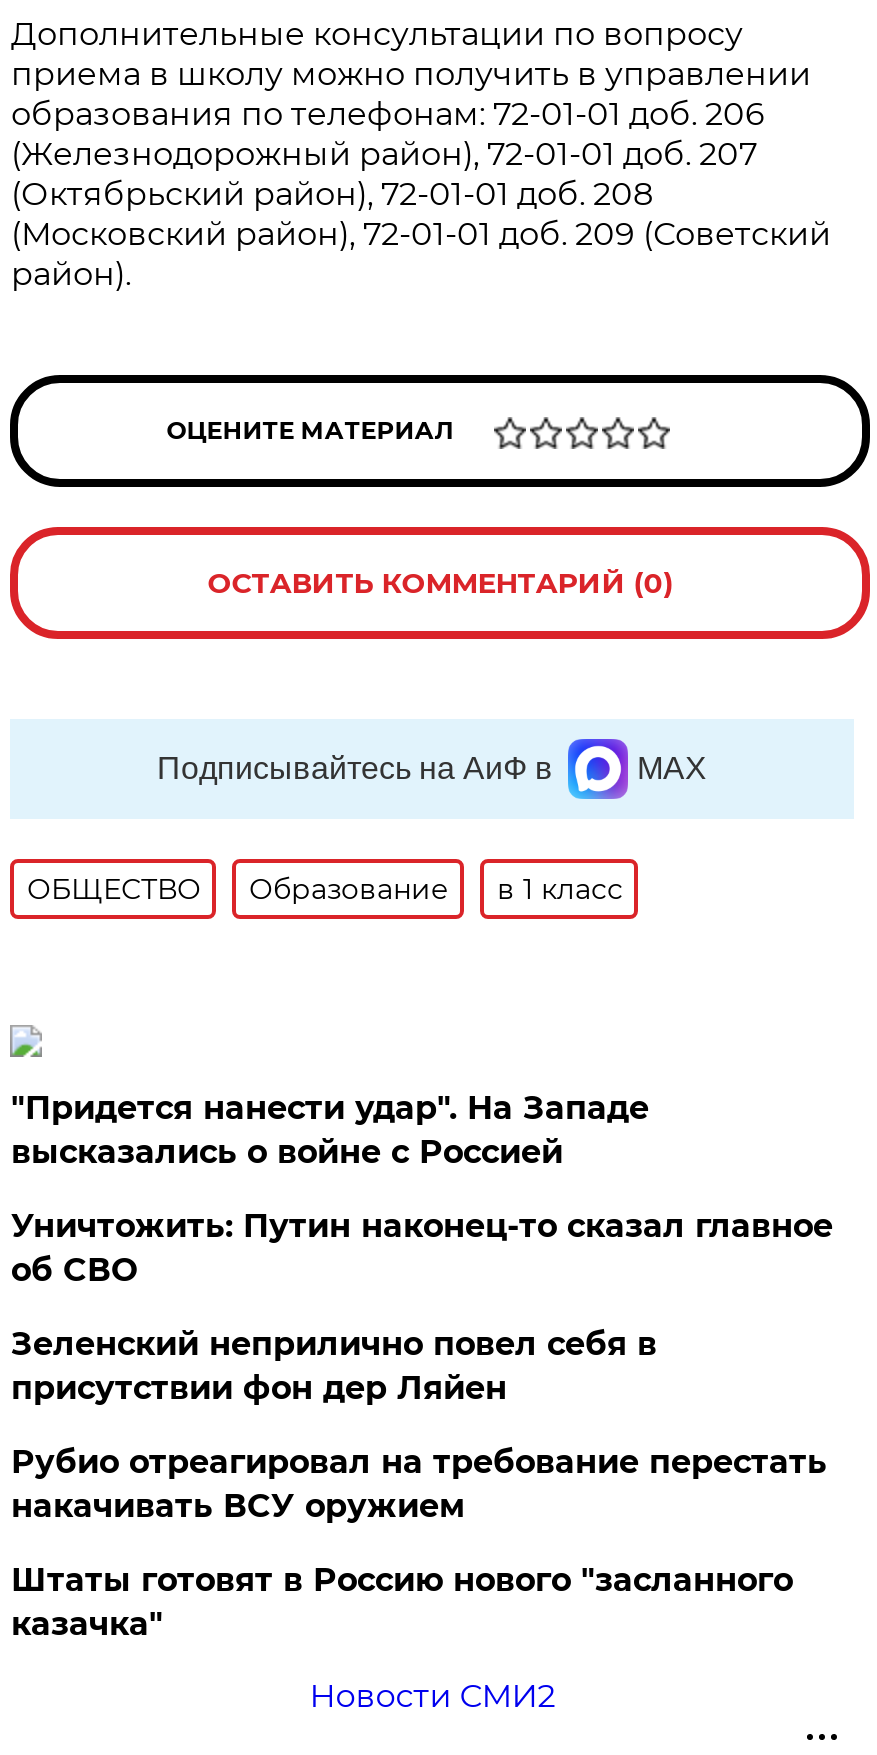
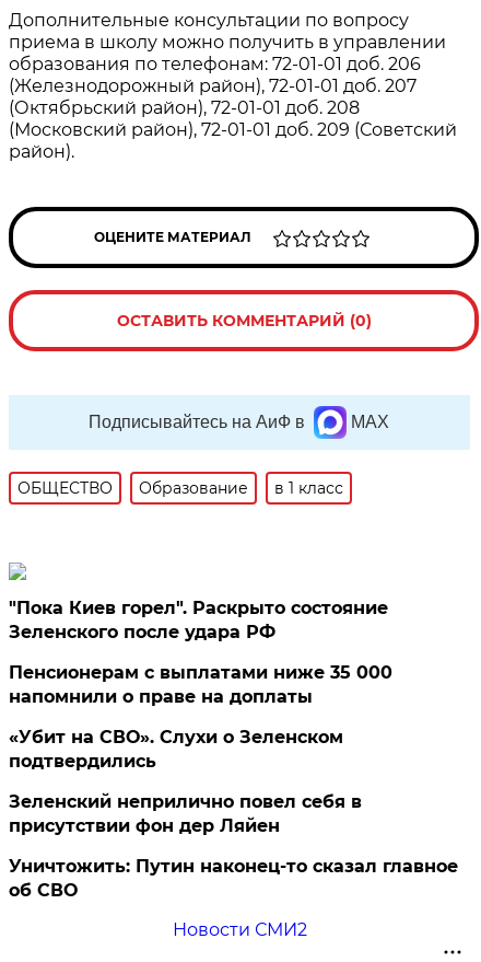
[11,1089,649,1171] "Придется нанести удар". На Западе | высказались о войне с Россией -> [9,598,393,772] "Пока Киев горел". Раскрыто состояние | Зеленского после удара РФ | Пенсионерам с выплатами ниже 35 000 | напомнили о праве на доплаты | «Убит на СВО». Слухи о Зеленском | подтвердились
moved [11,1207,833,1289] -> [9,856,458,901]: Уничтожить: Путин наконец-то сказал главное | об СВО
moved [11,1325,657,1407] -> [9,791,362,836]: Зеленский неприлично повел cебя в | присутствии фон дер Ляйен
[11,1443,827,1643] Рубио отреагировал на требование перестать | накачивать ВСУ оружием | Штаты готовят в Россию нового "засланного | казачка" -> none

